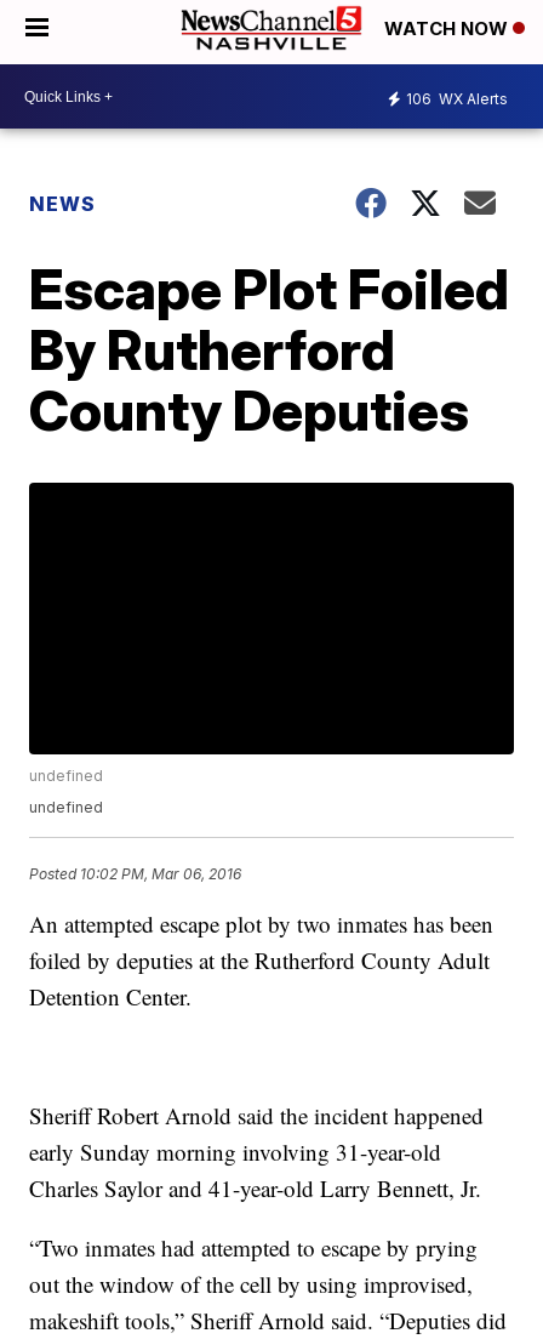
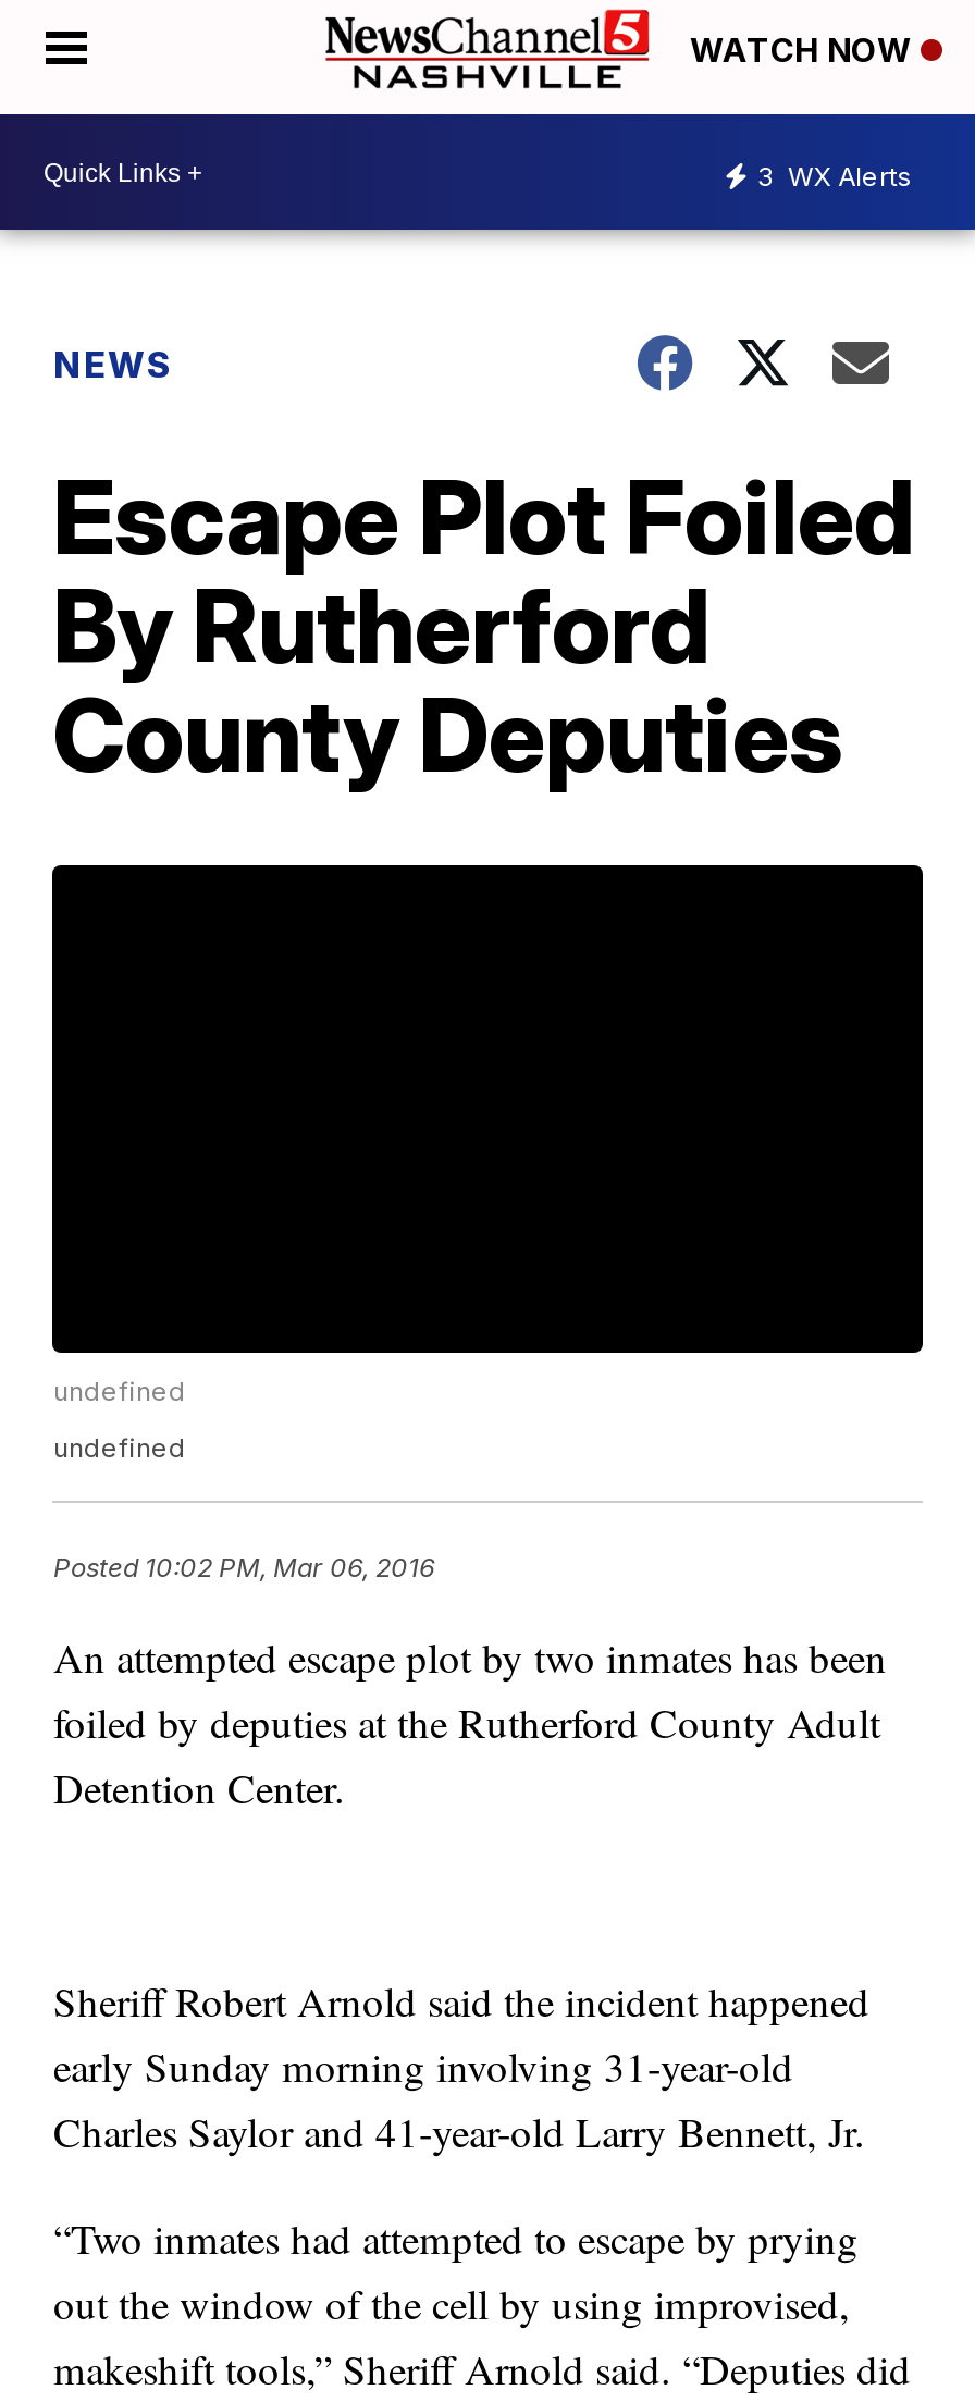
[406,89,508,107] 106 WX Alerts -> [757,159,912,192] 3 WX Alerts

